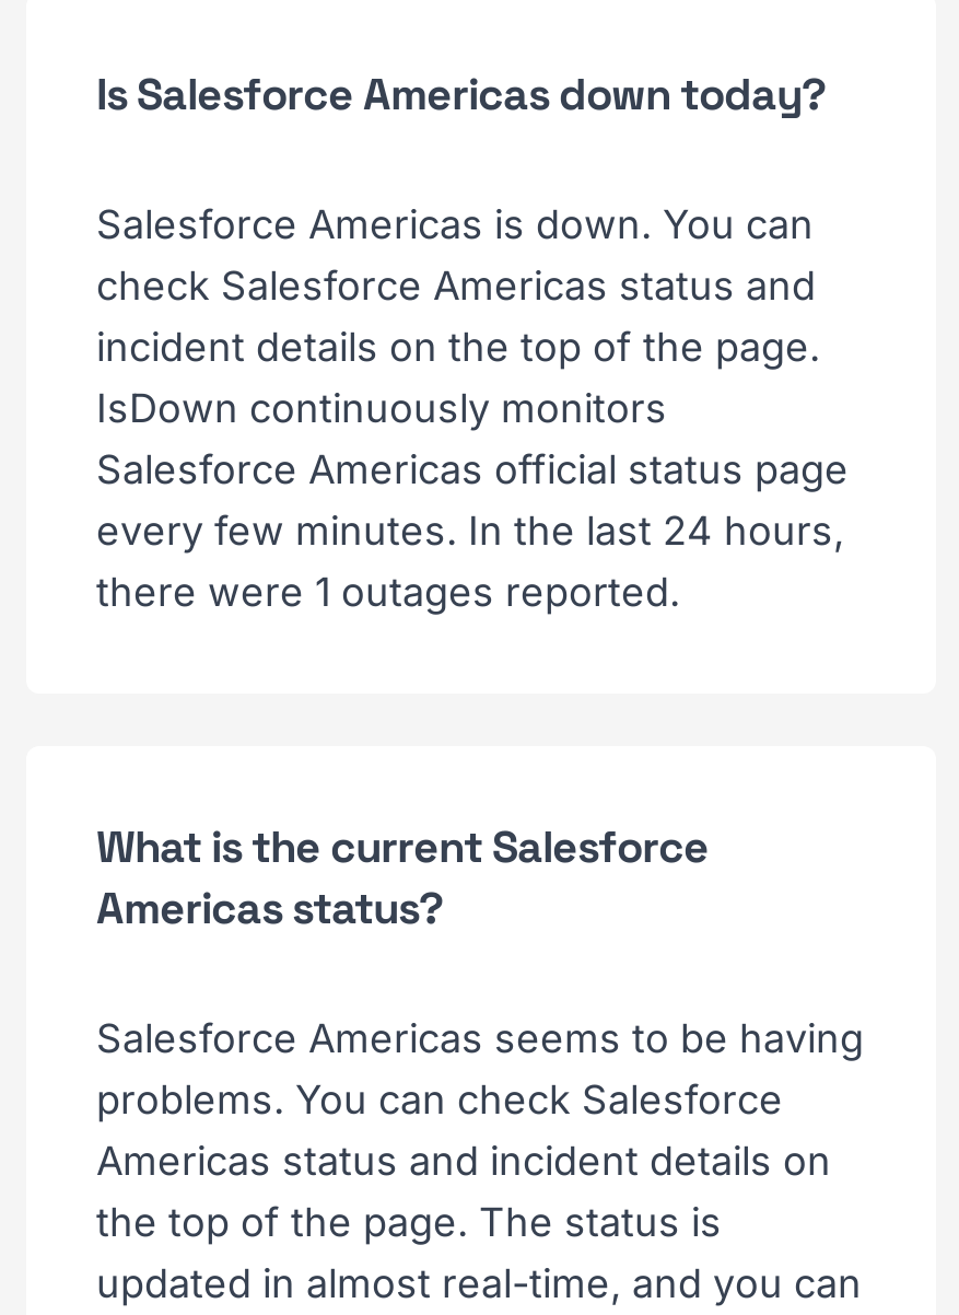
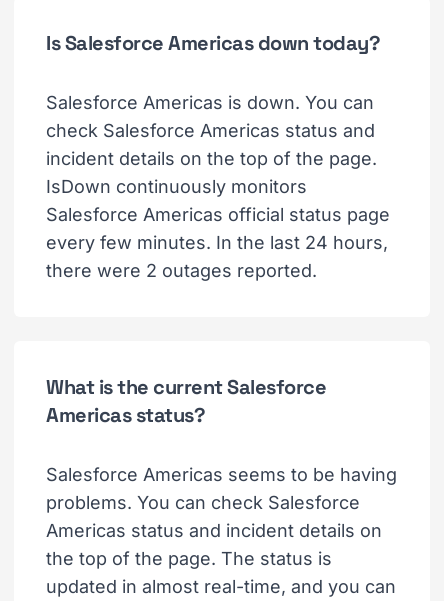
[96,569,680,615] there were 1 outages reported. -> [46,260,317,281] there were 2 outages reported.

